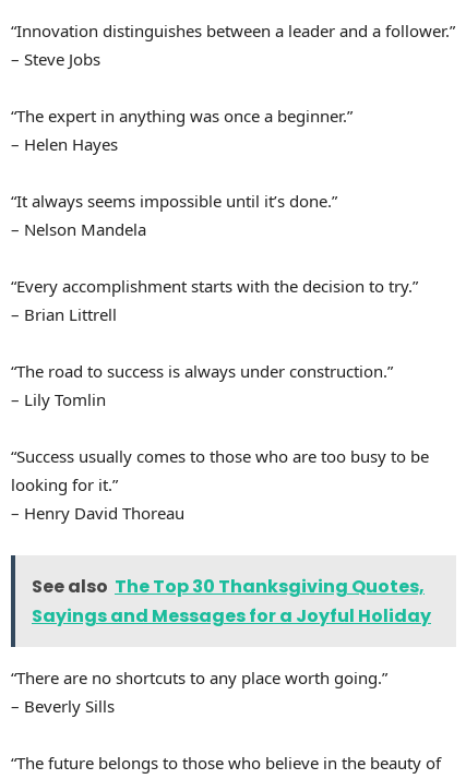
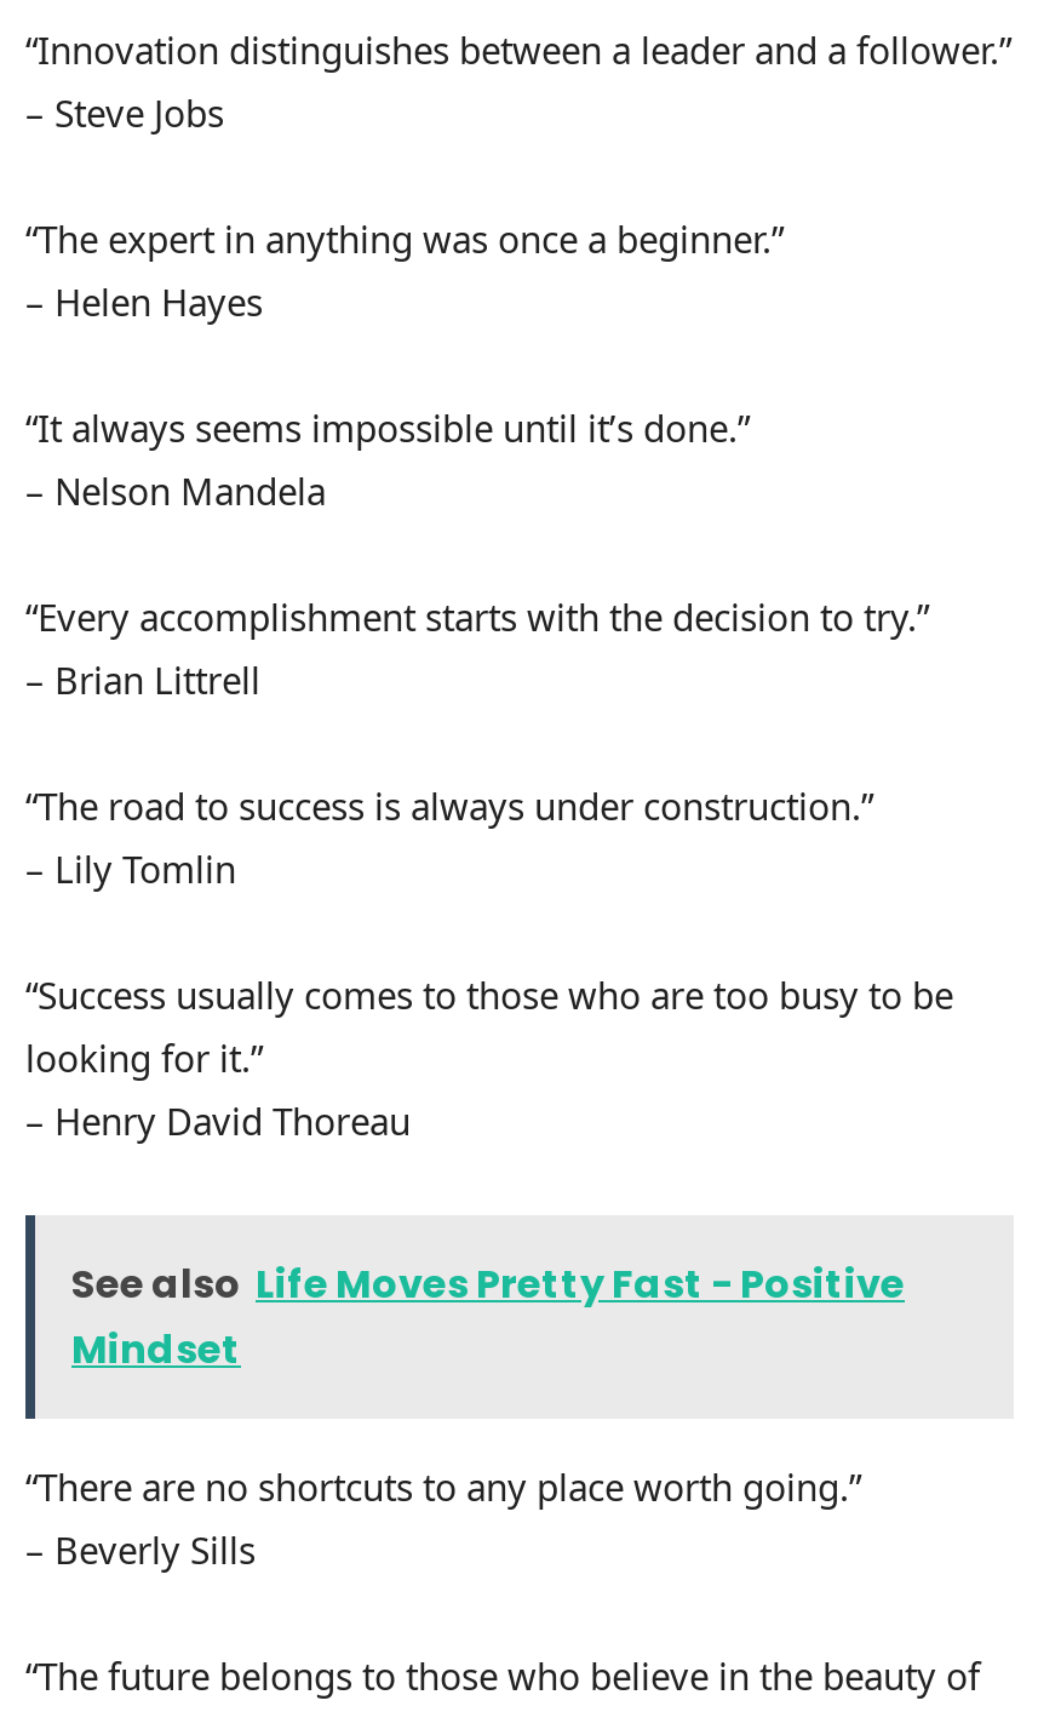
[32,574,431,629] See also The Top 30 Thanksgiving Quotes, | Sayings and Messages for a Joyful Holiday -> [71,1257,905,1379] See also Life Moves Pretty Fast - Positive | Mindset

